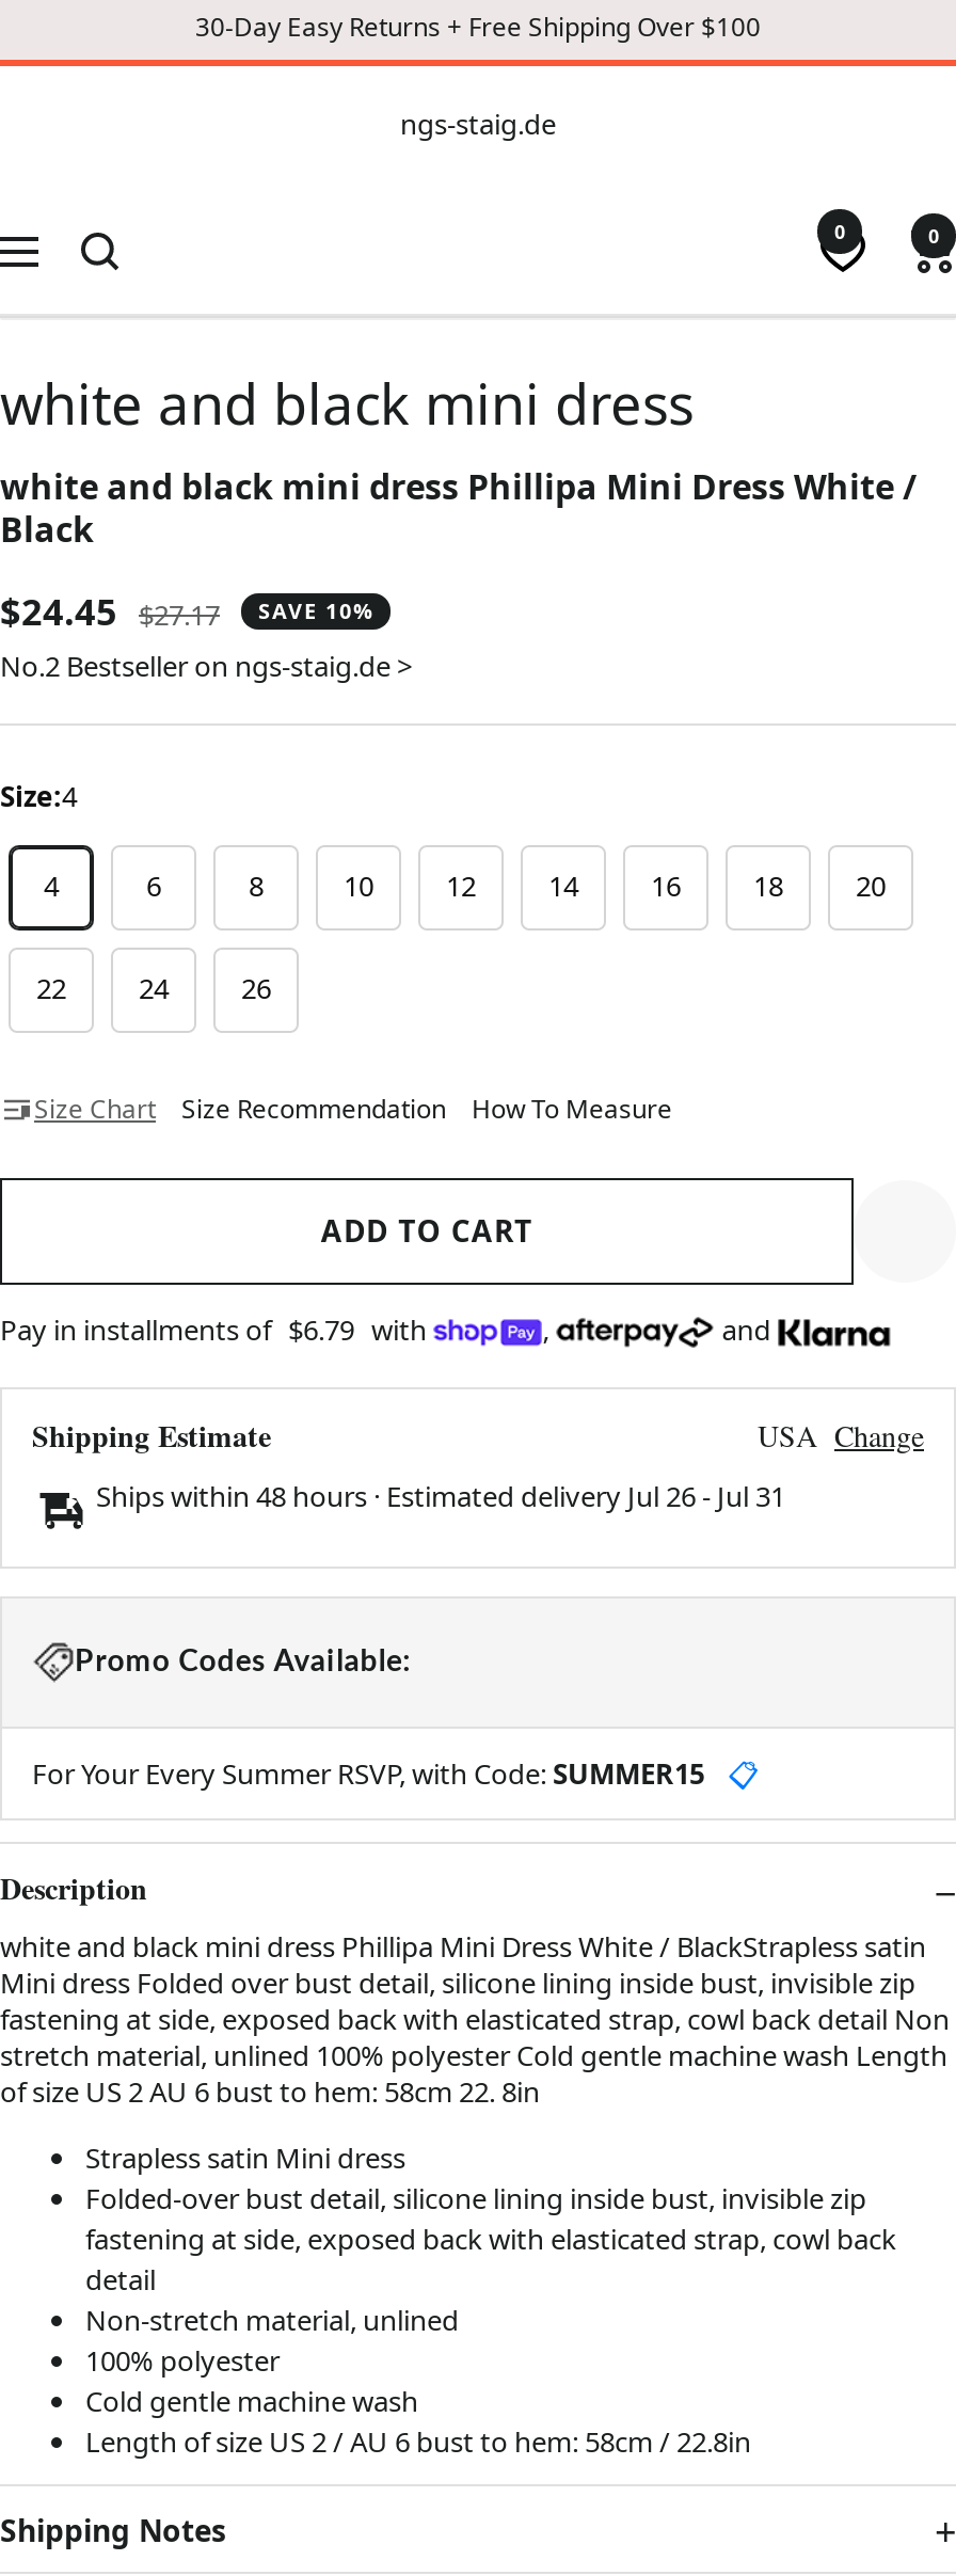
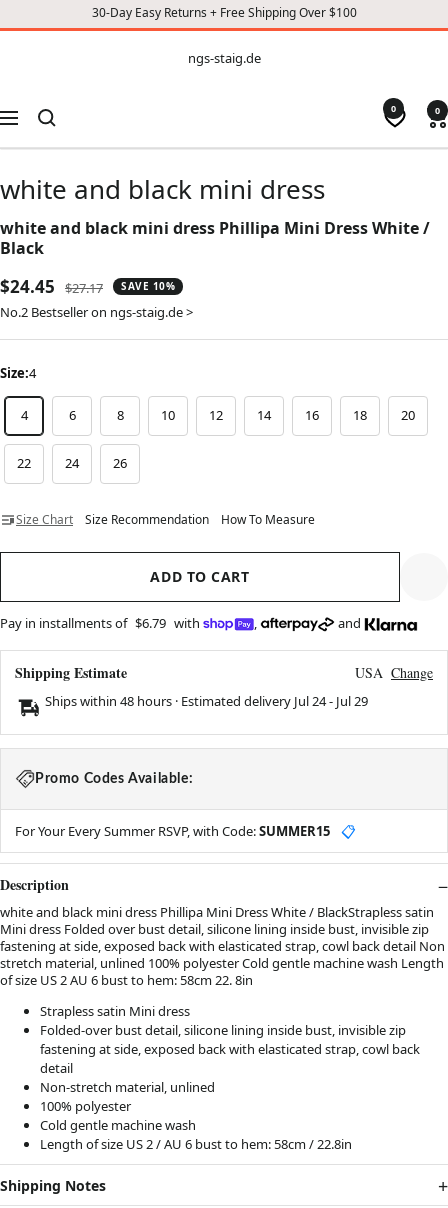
[96,1476,785,1514] Ships within 48 hours · Estimated delivery Jul 26 - Jul 31 -> [45,691,368,709] Ships within 48 hours · Estimated delivery Jul 24 - Jul 29

